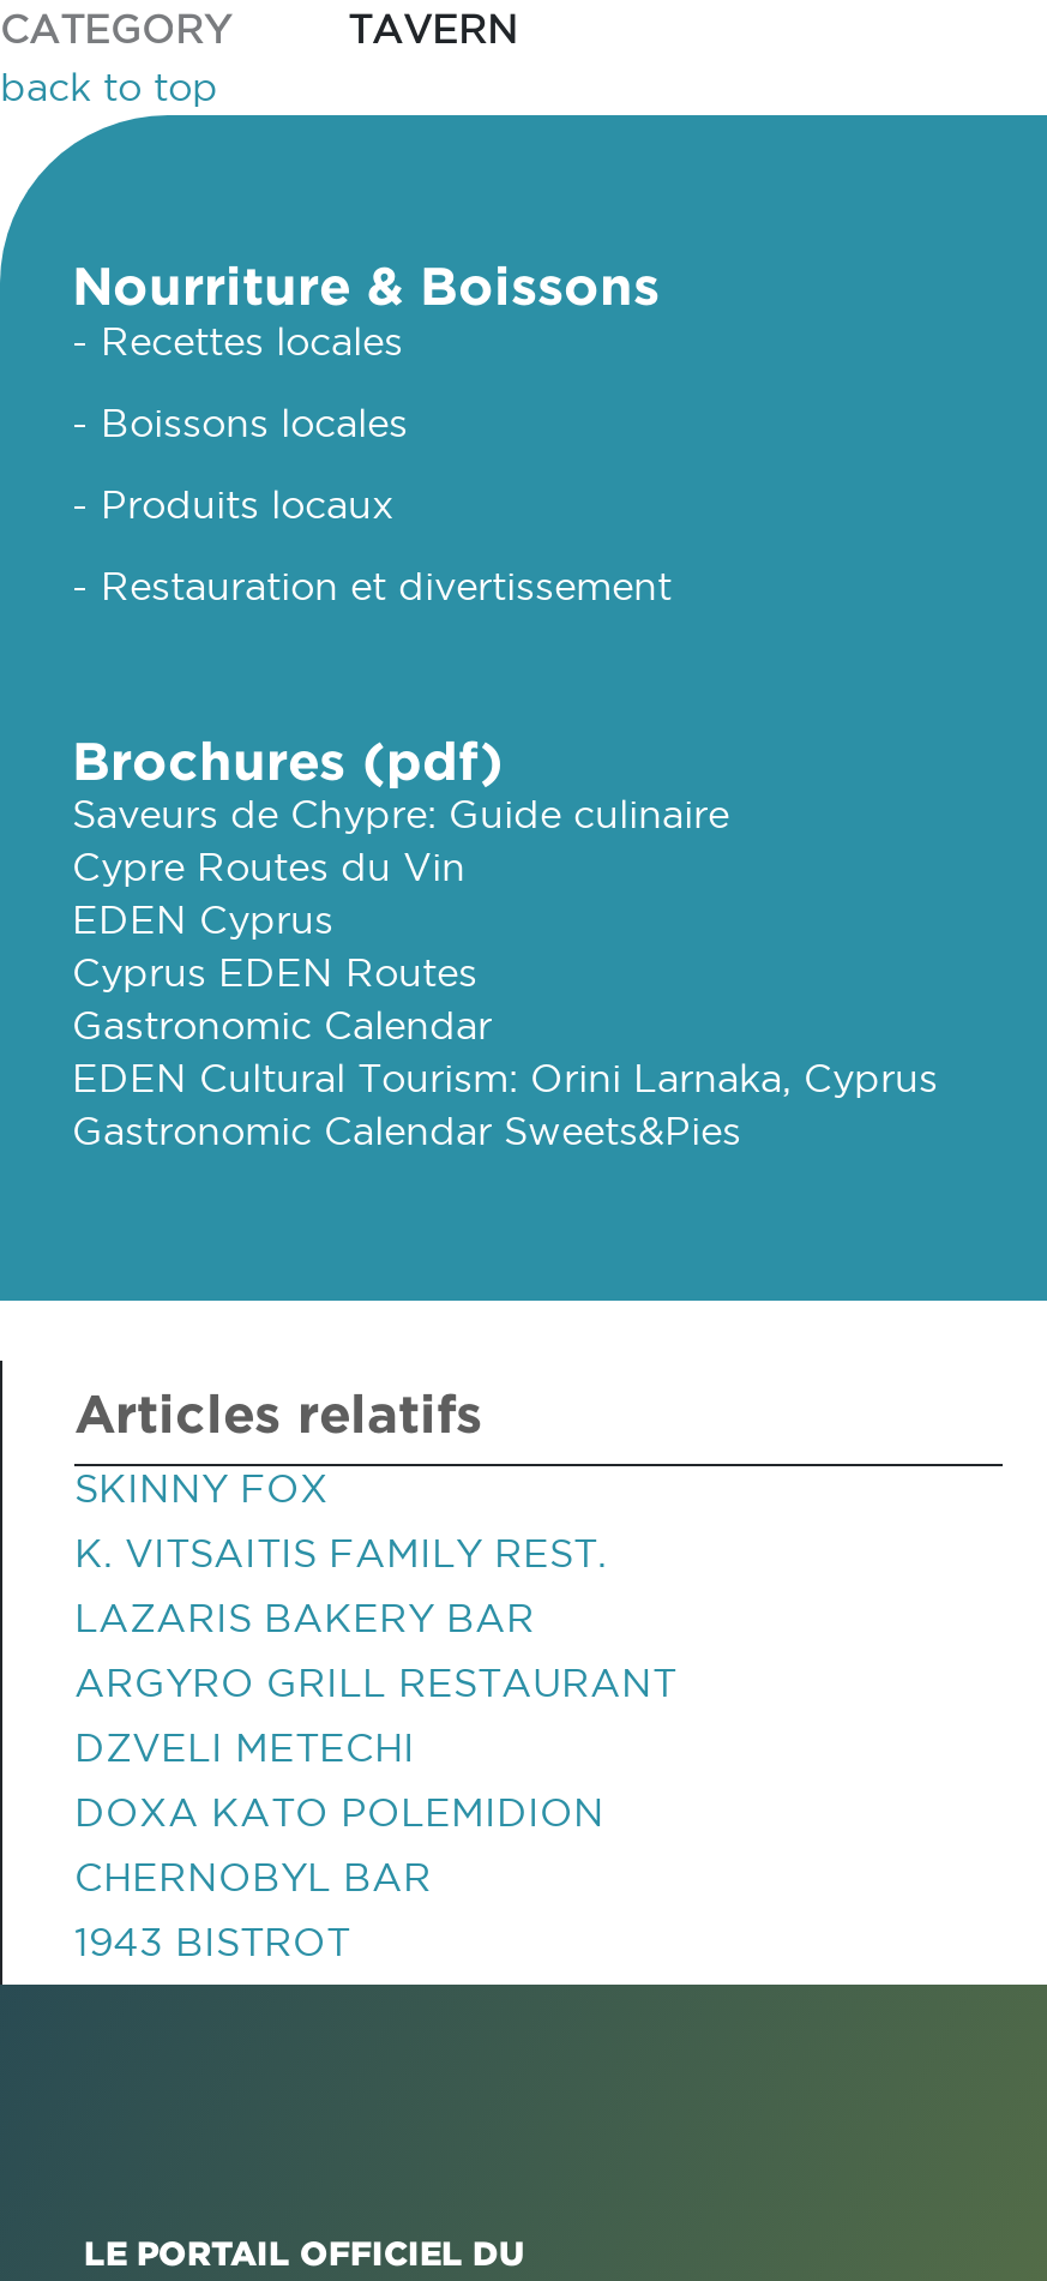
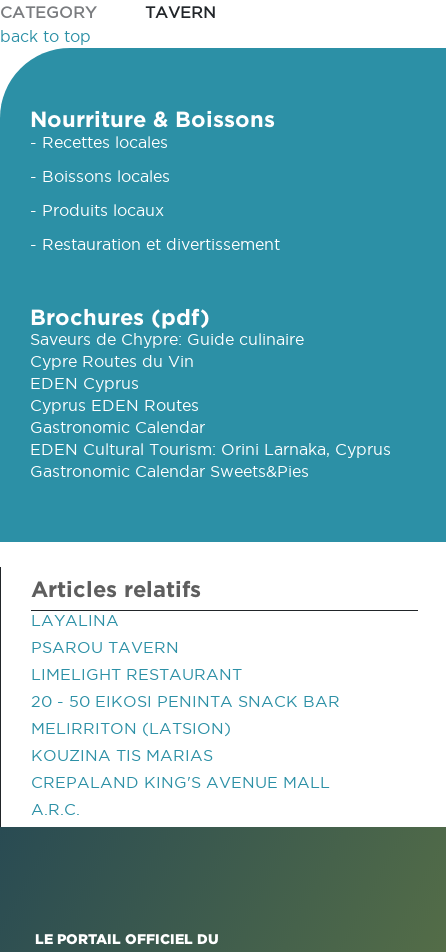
[74,1466,329,1509] SKINNY FOX -> [31,611,119,629] LAYALINA
[74,1531,607,1574] K. VITSAITIS FAMILY REST. -> [31,638,179,656] PSAROU TAVERN
[74,1596,535,1639] LAZARIS BAKERY BAR -> [31,665,242,683] LIMELIGHT RESTAURANT
[74,1661,676,1704] ARGYRO GRILL RESTAURANT -> [31,692,340,710] 20 - 50 EIKOSI PENINTA SNACK BAR
[74,1725,415,1769] DZVELI METECHI -> [31,719,231,737] MELIRRITON (LATSION)
[74,1790,604,1833] DOXA KATO POLEMIDION -> [31,746,213,764] KOUZINA TIS MARIAS
[74,1855,432,1898] CHERNOBYL BAR -> [31,773,330,791] CREPALAND KING'S AVENUE MALL
[74,1920,350,1963] 1943 BISTROT -> [31,800,80,818] A.R.C.

